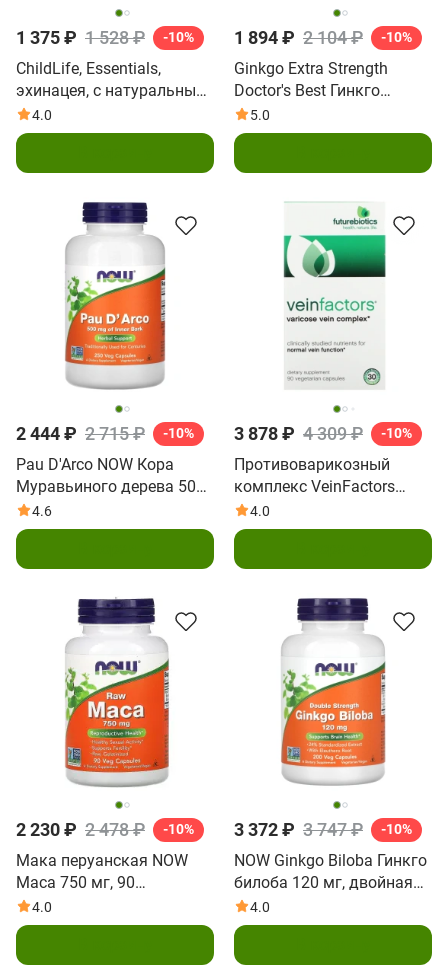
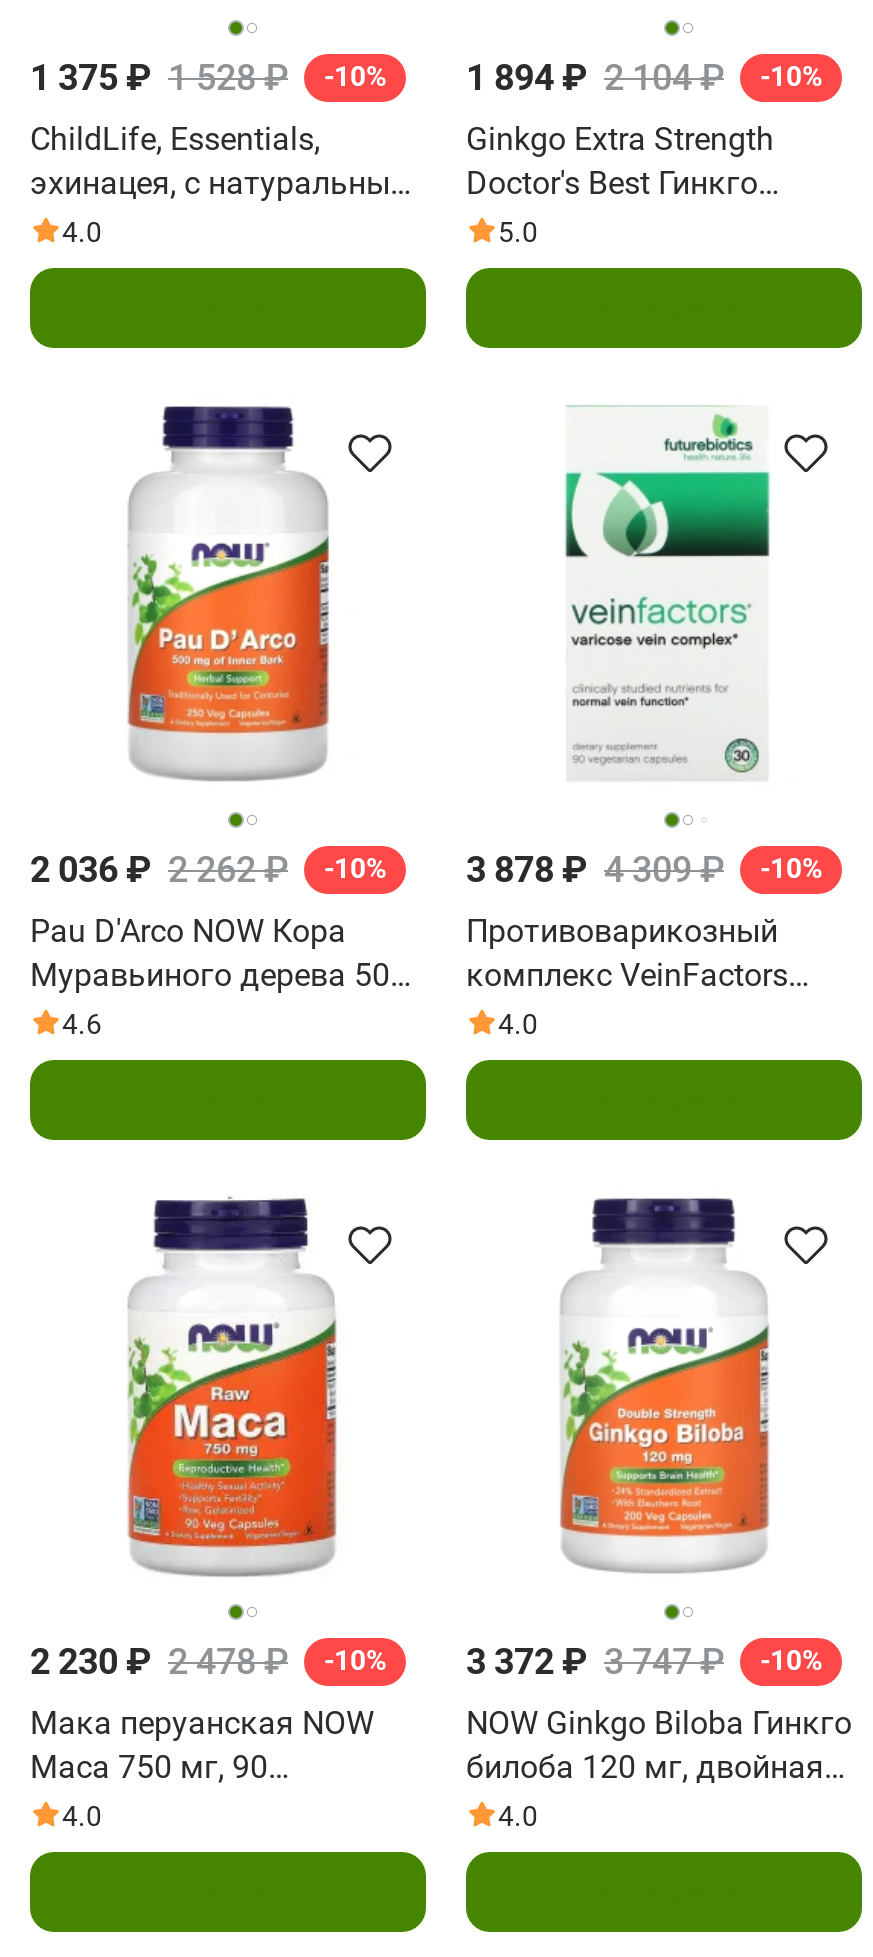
[16,423,194,444] 2 444 ₽ 2 715 ₽ -10% -> [30,848,386,890] 2 036 ₽ 2 262 ₽ -10%

